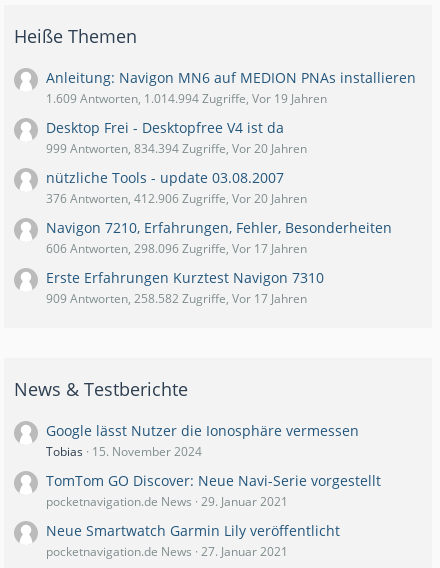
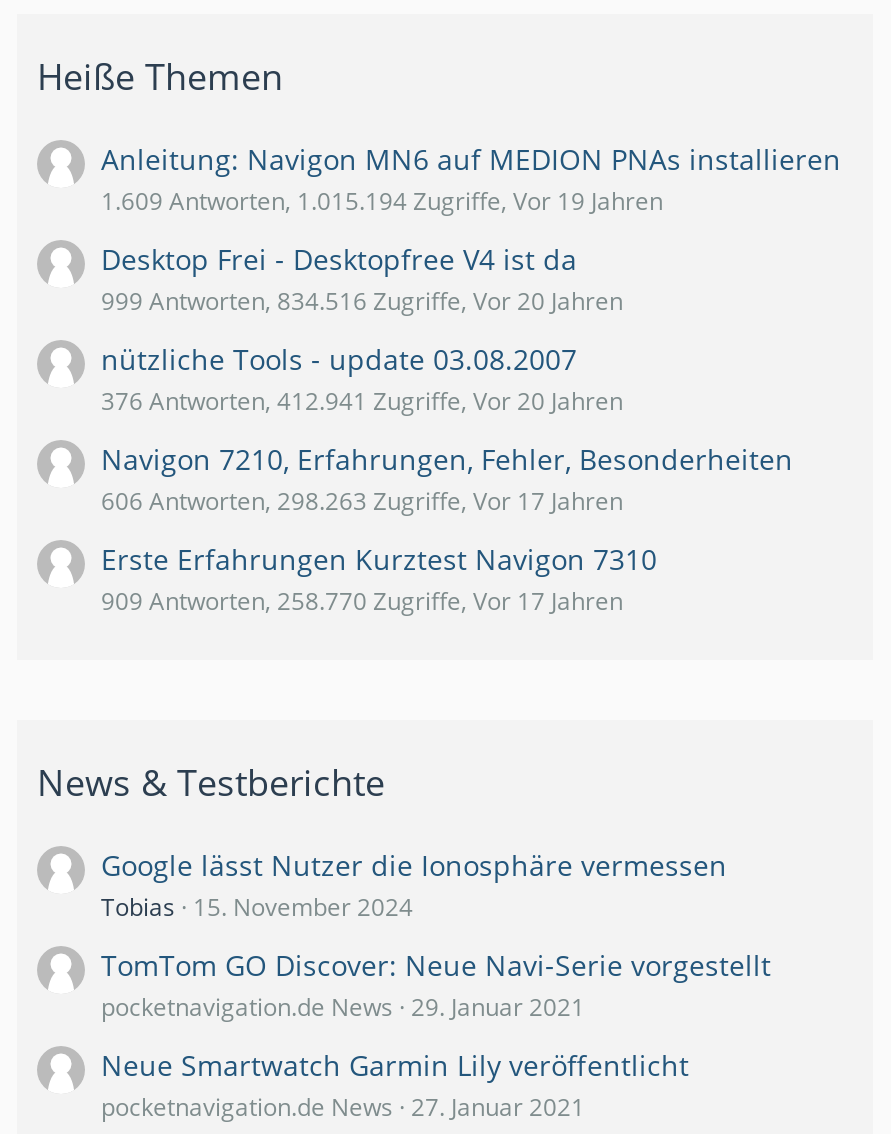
[46,90,327,107] 1.609 Antworten, 1.014.994 Zugriffe, Vor 19 Jahren -> [101,184,663,218] 1.609 Antworten, 1.015.194 Zugriffe, Vor 19 Jahren
[46,140,307,157] 999 Antworten, 834.394 Zugriffe, Vor 20 Jahren -> [101,284,623,318] 999 Antworten, 834.516 Zugriffe, Vor 20 Jahren
[46,190,307,207] 376 Antworten, 412.906 Zugriffe, Vor 20 Jahren -> [101,384,623,418] 376 Antworten, 412.941 Zugriffe, Vor 20 Jahren
[46,240,307,257] 606 Antworten, 298.096 Zugriffe, Vor 17 Jahren -> [101,484,623,518] 606 Antworten, 298.263 Zugriffe, Vor 17 Jahren
[46,290,307,307] 909 Antworten, 258.582 Zugriffe, Vor 17 Jahren -> [101,584,623,618] 909 Antworten, 258.770 Zugriffe, Vor 17 Jahren

